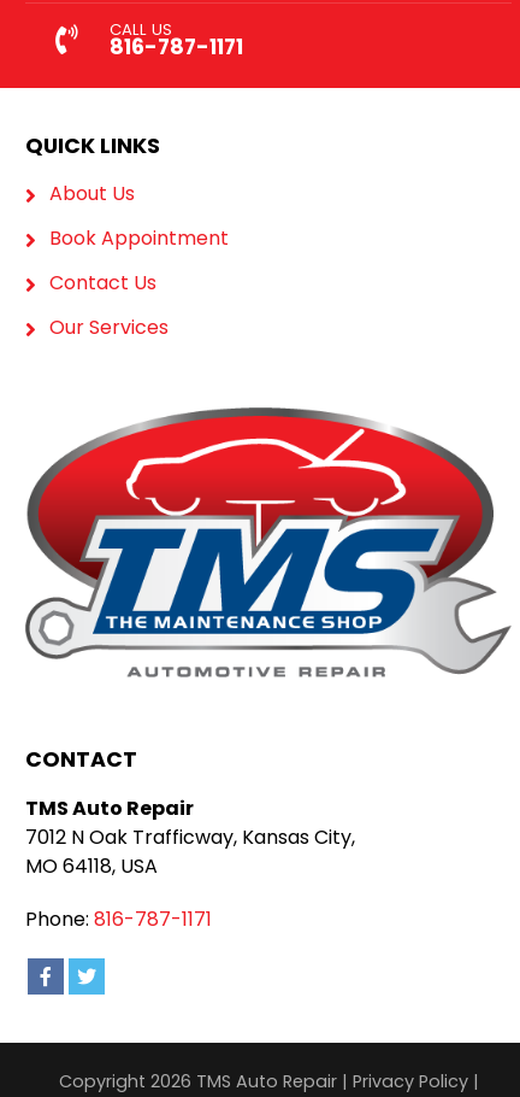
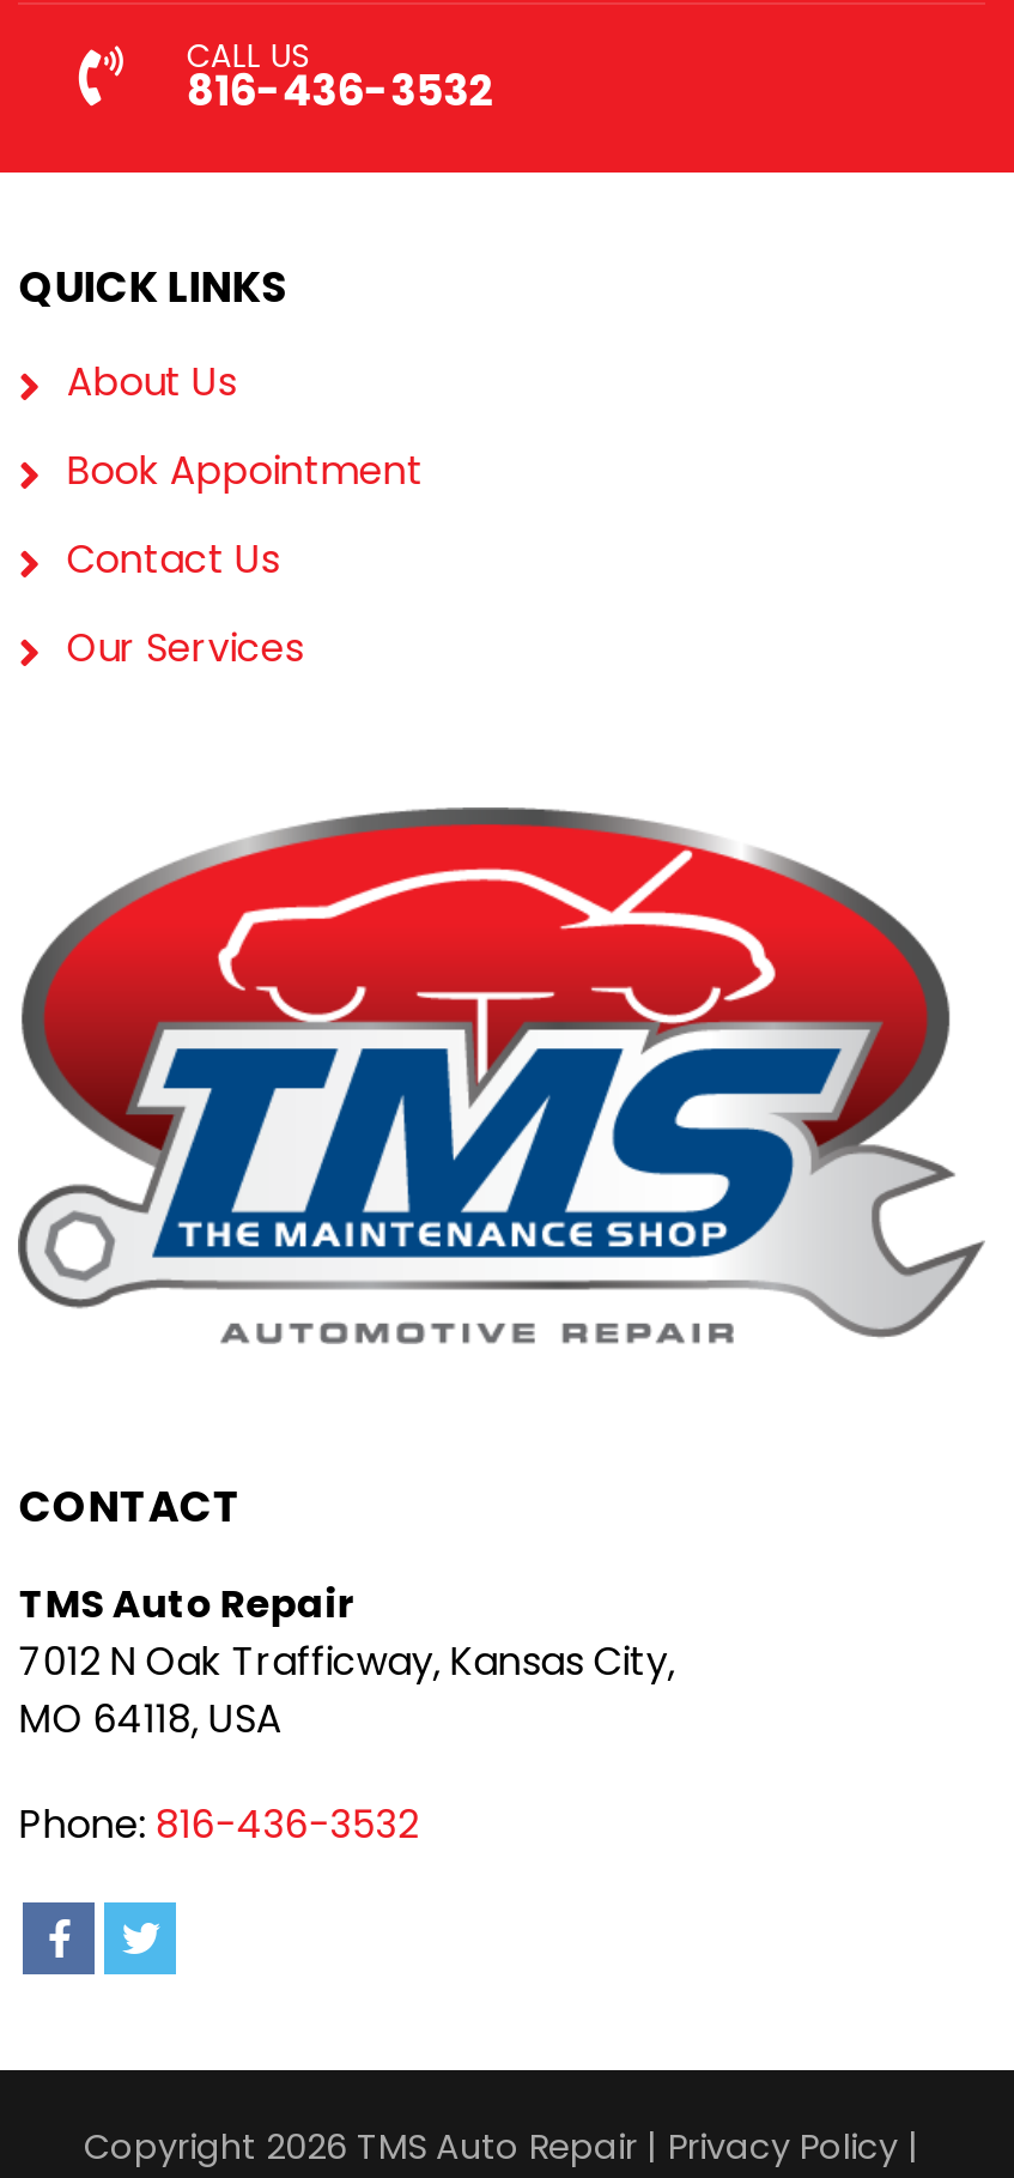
[110,32,244,61] 816-787-1171 -> [187,61,495,119] 816-436-3532
[26,906,212,934] Phone: 816-787-1171 -> [19,1798,419,1853] Phone: 816-436-3532

